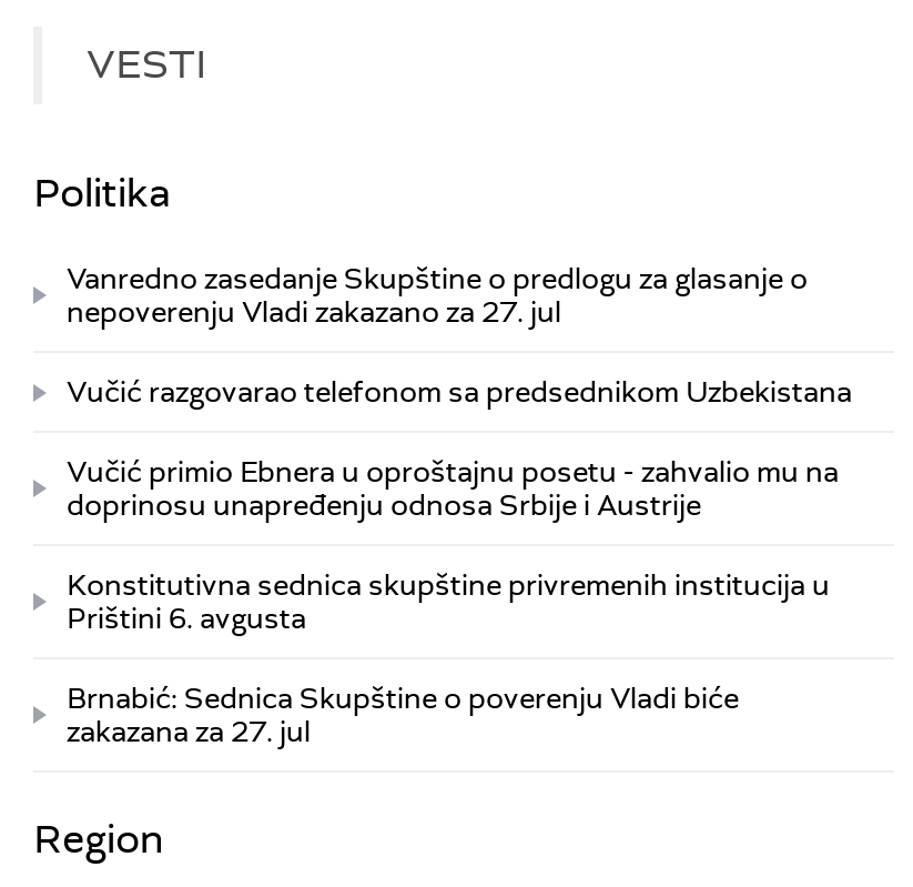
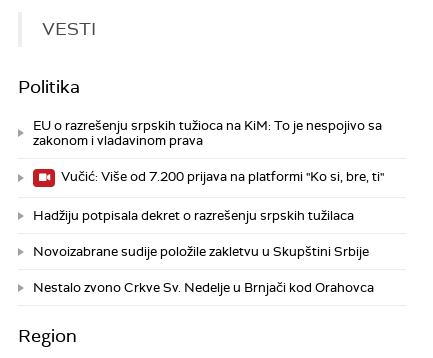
[67,260,808,331] Vanredno zasedanje Skupštine o predlogu za glasanje o | nepoverenju Vladi zakazano za 27. jul -> [33,117,382,149] EU o razrešenju srpskih tužioca na KiM: To je nespojivo sa | zakonom i vladavinom prava
[67,373,852,411] Vučić razgovarao telefonom sa predsednikom Uzbekistana -> [58,168,384,185] Vučić: Više od 7.200 prijava na platformi "Ko si, bre, ti"
[67,453,839,524] Vučić primio Ebnera u oproštajnu posetu - zahvalio mu na | doprinosu unapređenju odnosa Srbije i Austrije -> [33,207,354,224] Hadžiju potpisala dekret o razrešenju srpskih tužilaca
[67,566,830,637] Konstitutivna sednica skupštine privremenih institucija u | Prištini 6. avgusta -> [33,243,369,260] Novoizabrane sudije položile zakletvu u Skupštini Srbije
[67,679,739,750] Brnabić: Sednica Skupštine o poverenju Vladi biće | zakazana za 27. jul -> [33,279,374,296] Nestalo zvono Crkve Sv. Nedelje u Brnjači kod Orahovca

